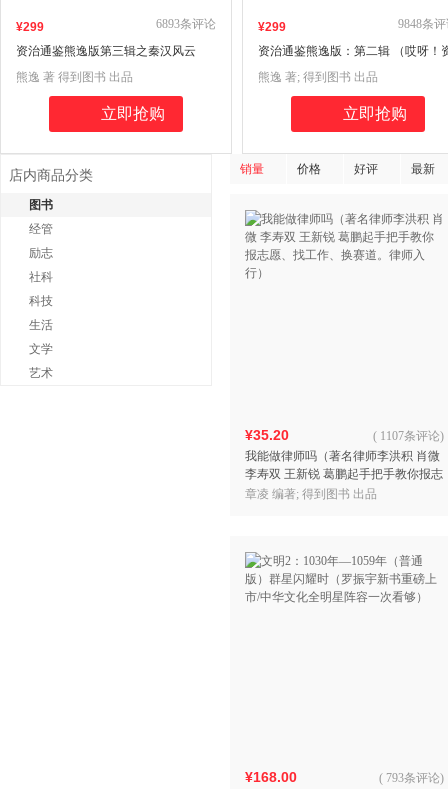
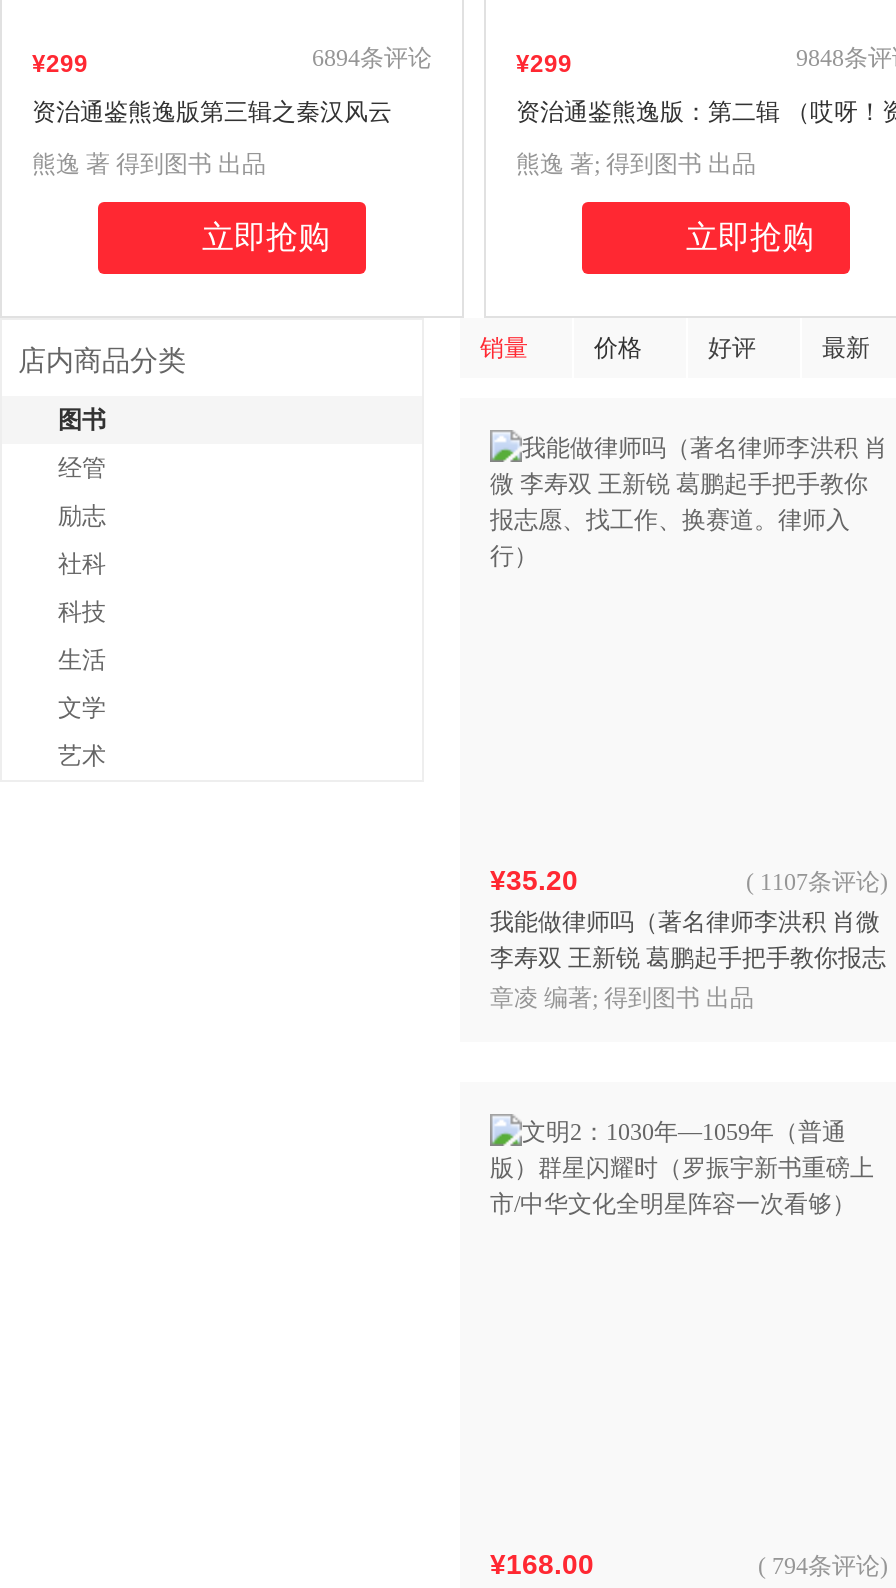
[156,17,216,31] 6893条评论 -> [312,44,432,72] 6894条评论
[379,771,444,785] (793条评论) -> [758,1552,888,1580] (794条评论)

